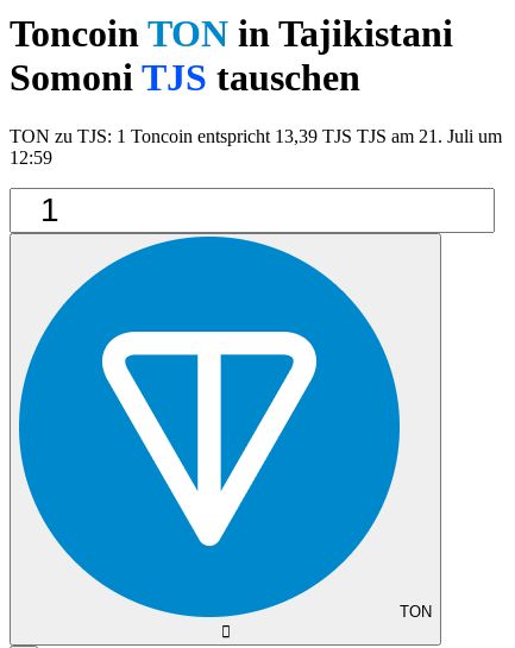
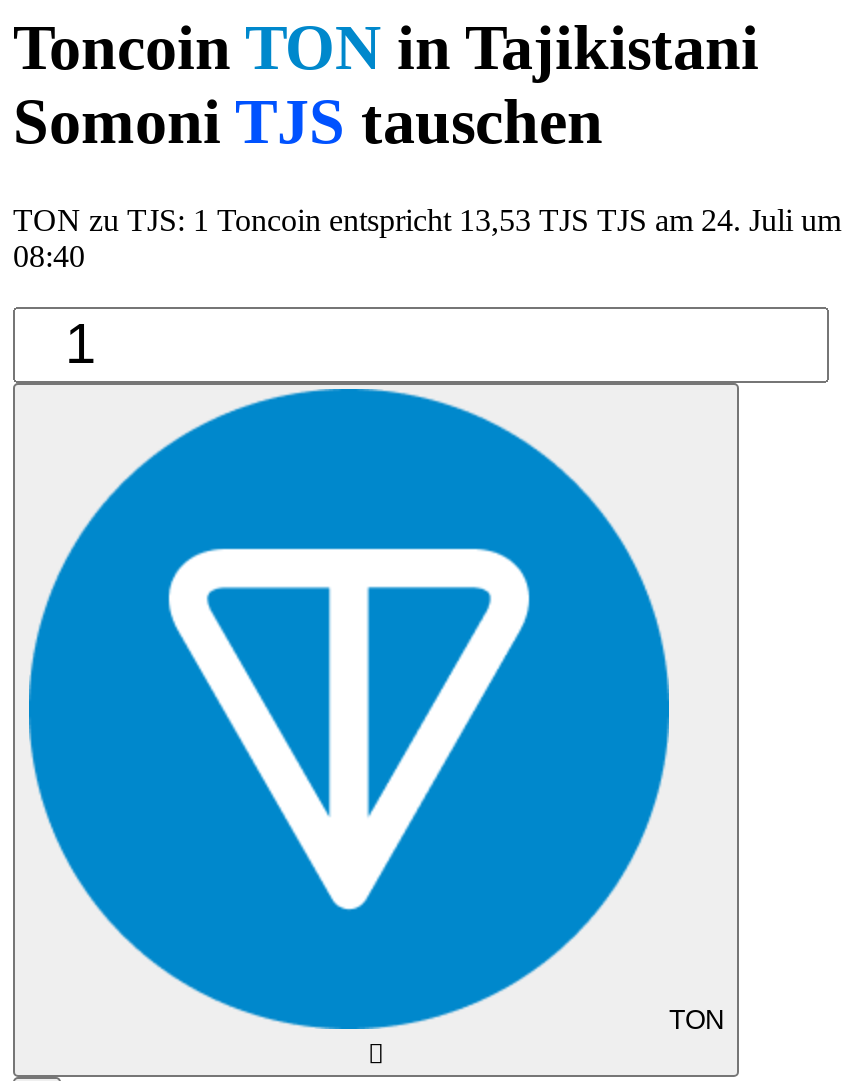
[10,126,502,146] TON zu TJS: 1 Toncoin entspricht 13,39 TJS TJS am 21. Juli um -> [13,203,841,237] TON zu TJS: 1 Toncoin entspricht 13,53 TJS TJS am 24. Juli um
[10,147,52,168] 12:59 -> [13,239,85,273] 08:40

